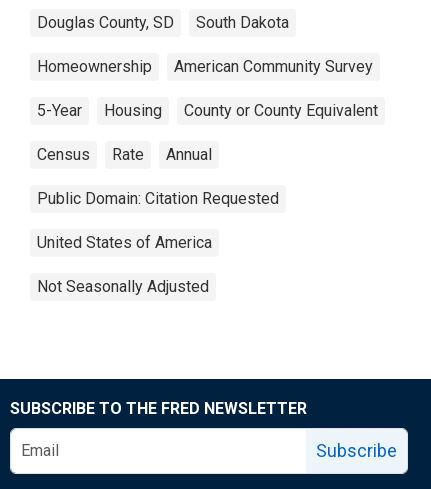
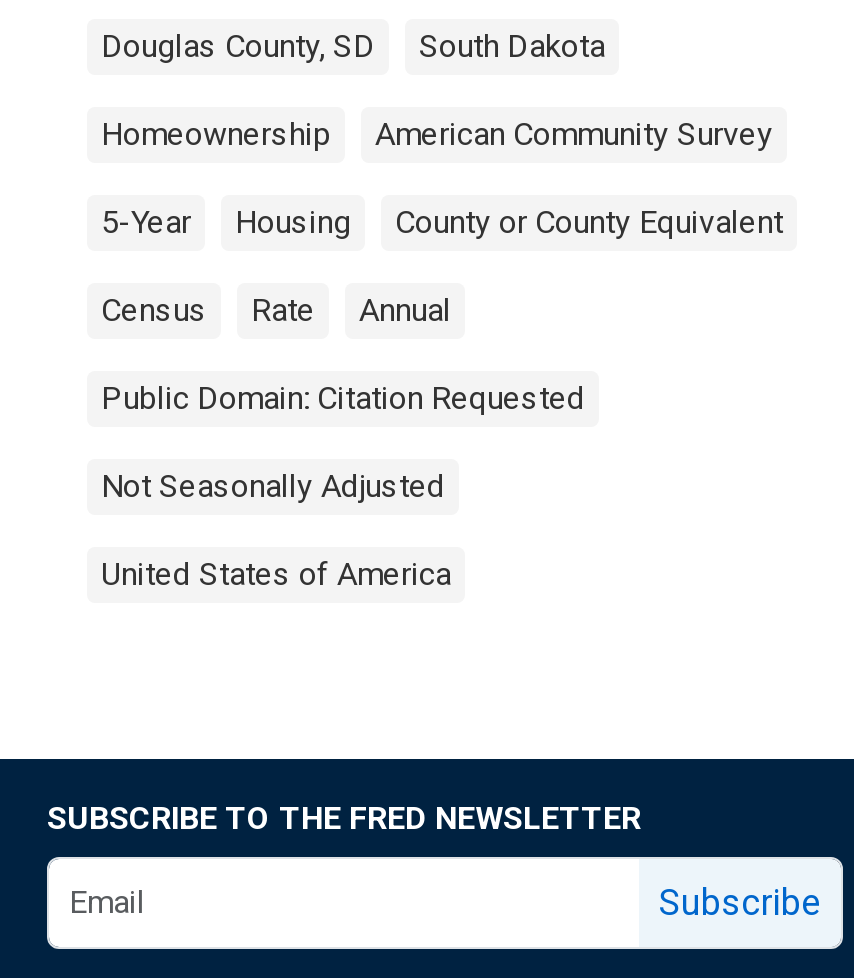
moved [37,233,212,252] -> [101,555,451,593]: United States of America
moved [37,277,209,296] -> [101,467,445,505]: Not Seasonally Adjusted

